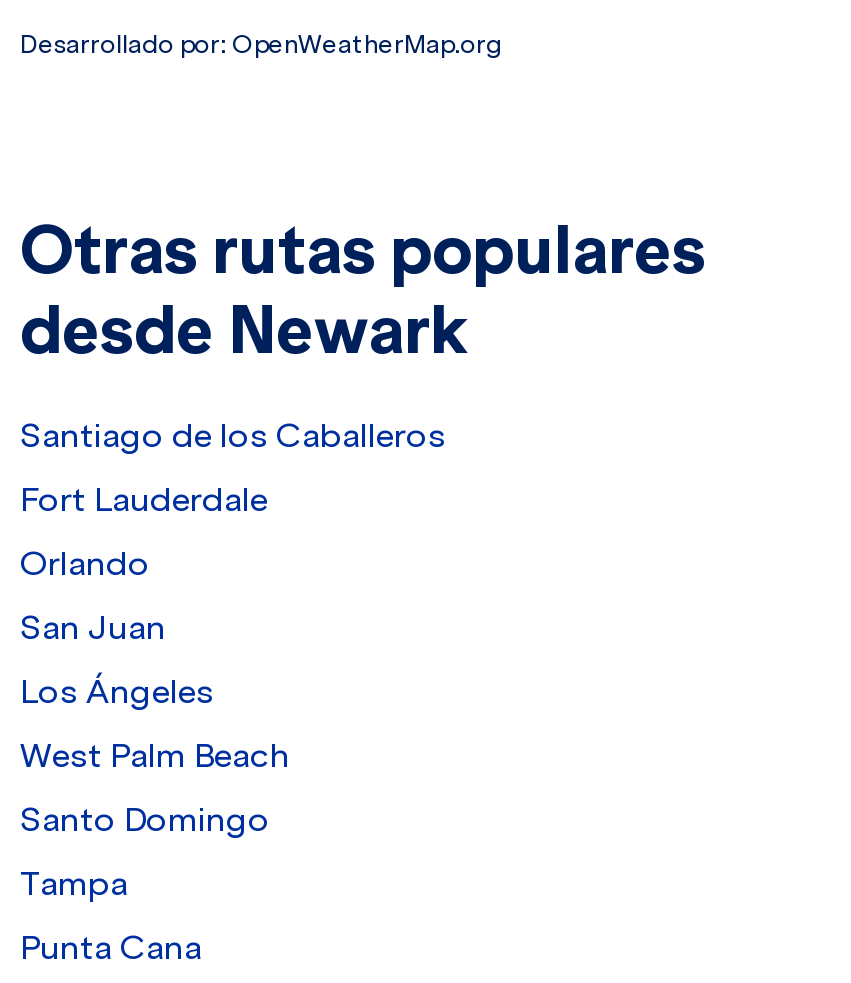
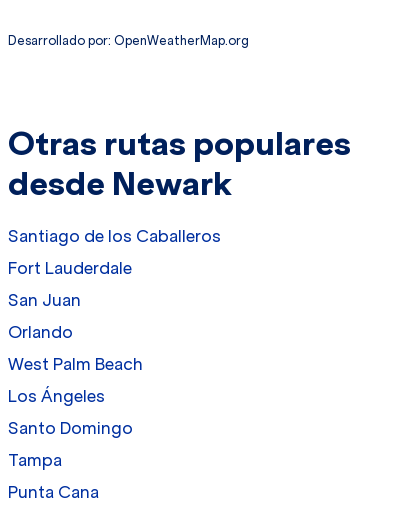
moved [20,543,150,583] -> [8,322,73,342]: Orlando
moved [20,607,166,647] -> [8,290,81,310]: San Juan
moved [20,671,214,711] -> [8,386,105,406]: Los Ángeles
moved [20,735,290,775] -> [8,354,143,374]: West Palm Beach

